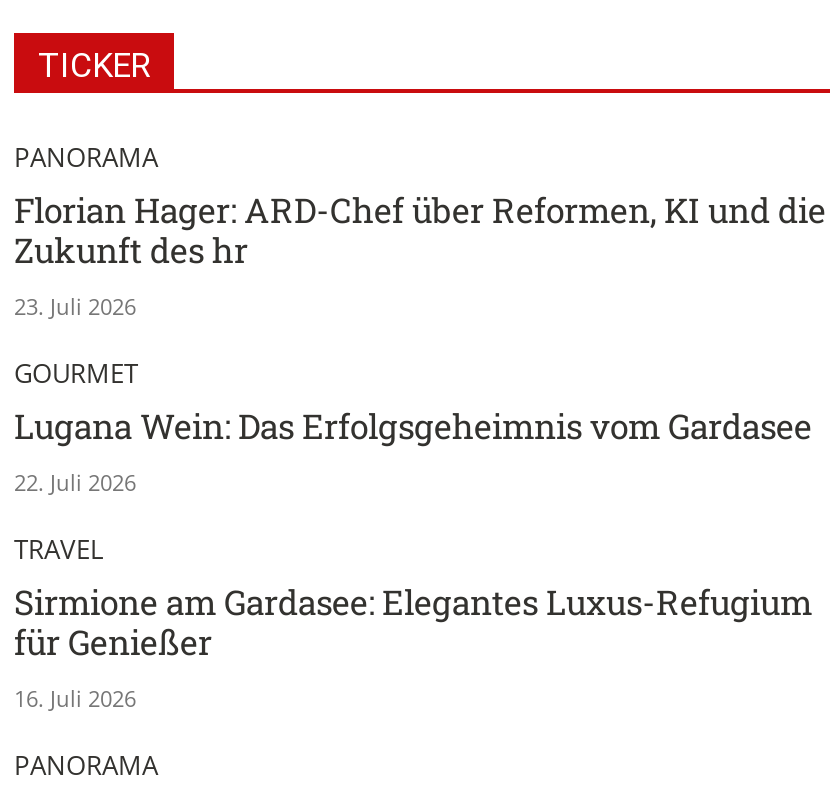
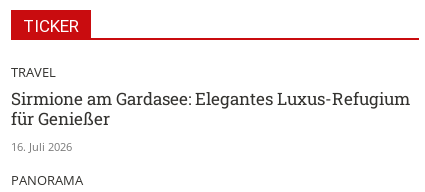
[14,139,826,497] PANORAMA | Florian Hager: ARD-Chef über Reformen, KI und die | Zukunft des hr | 23. Juli 2026 | GOURMET | Lugana Wein: Das Erfolgsgeheimnis vom Gardasee | 22. Juli 2026 -> none

